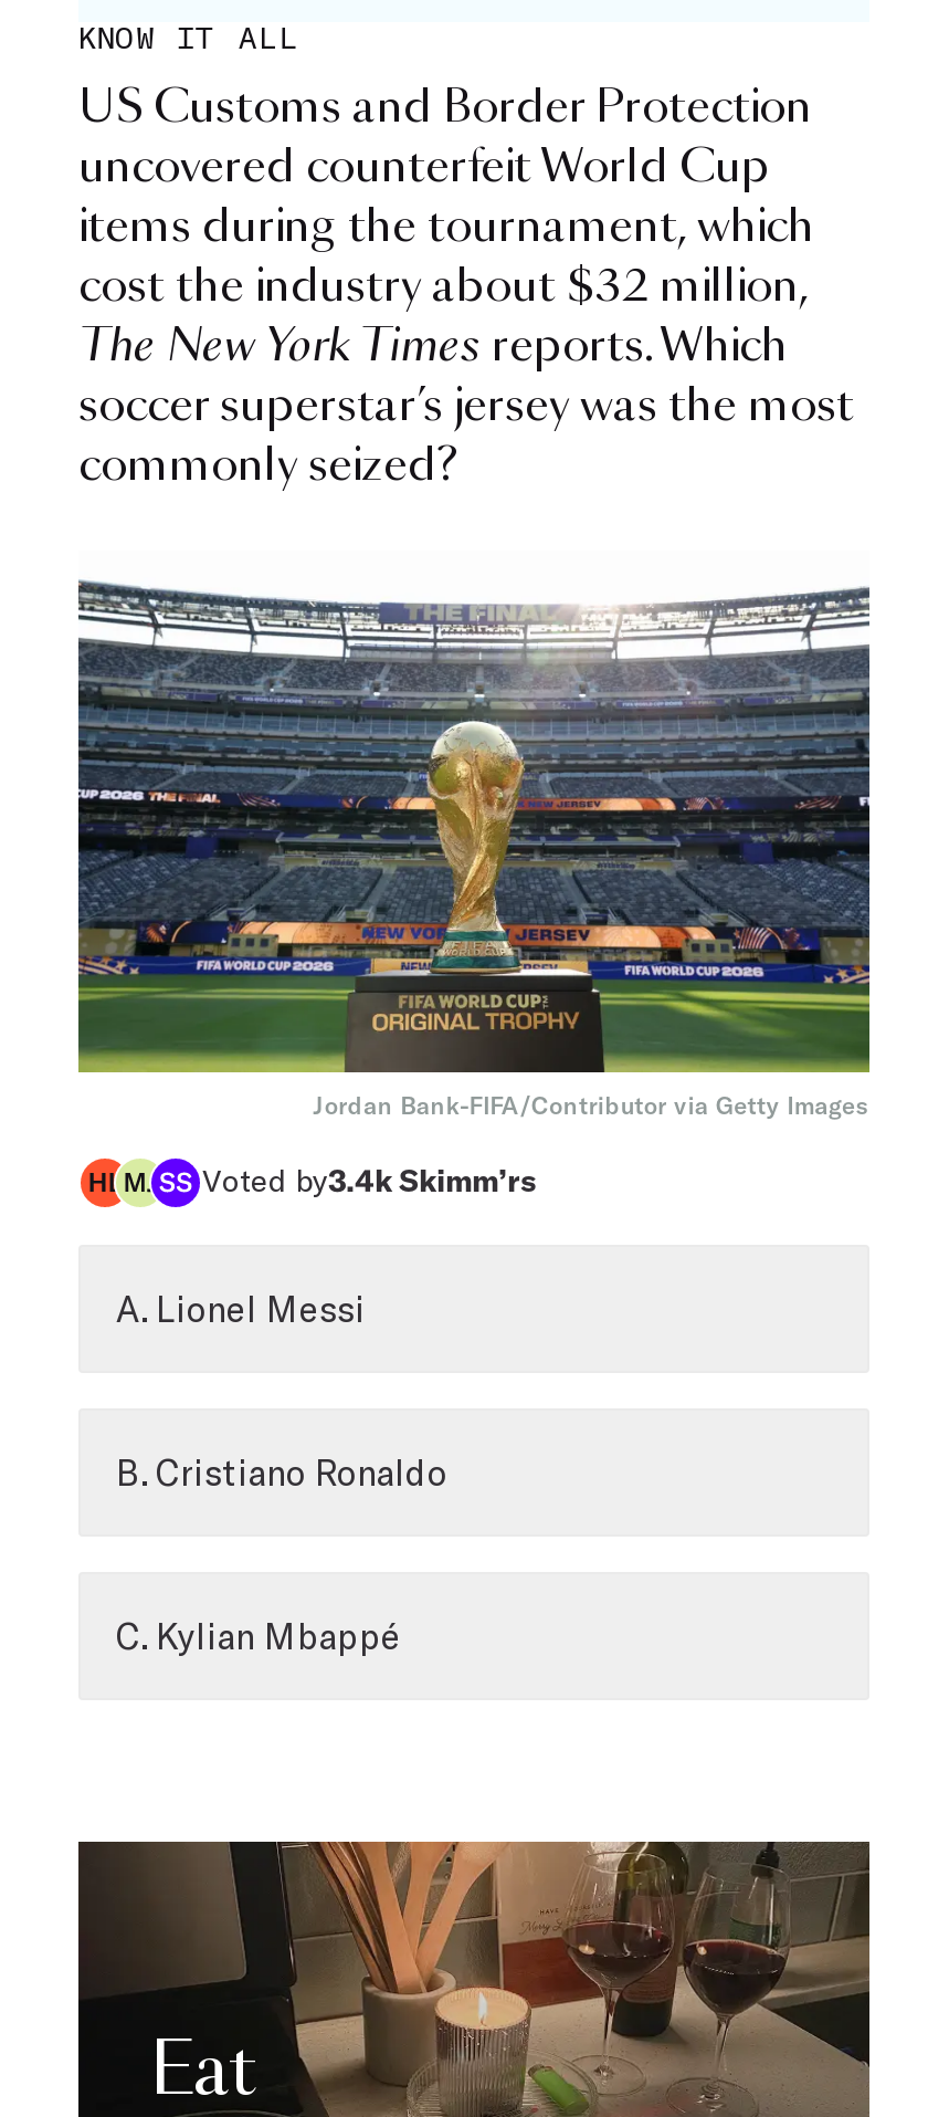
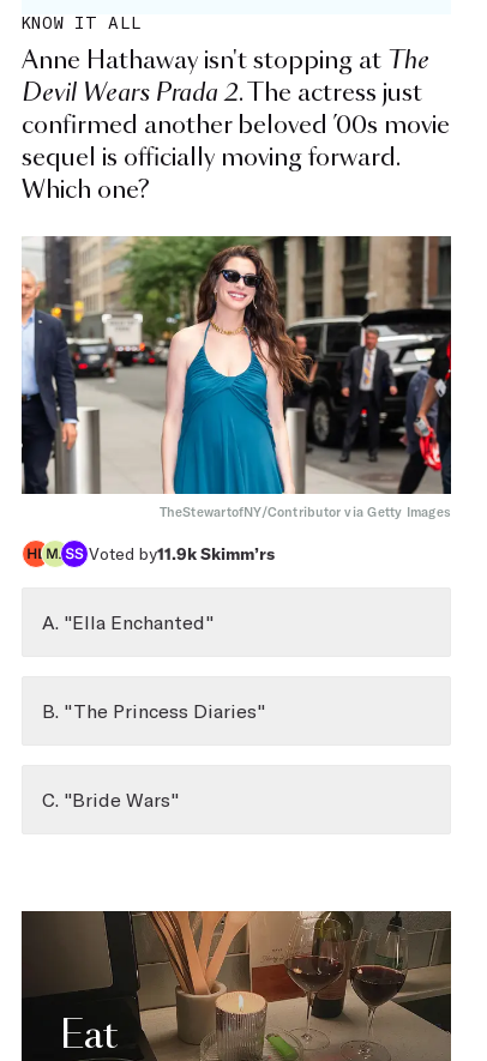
[78,86,854,489] US Customs and Border Protection | uncovered counterfeit World Cup | items during the tournament, which | cost the industry about $32 million, | The New York Times reports. Which | soccer superstar’s jersey was the most | commonly seized? -> [22,49,450,203] Anne Hathaway isn't stopping at The | Devil Wears Prada 2. The actress just | confirmed another beloved ’00s movie | sequel is officially moving forward. | Which one?
[76,579,872,1120] [image] | Jordan Bank-FIFA/Contributor via Getty Images -> [20,245,452,521] [image] | TheStewartofNY/Contributor via Getty Images
[202,1161,536,1201] Voted by3.4kSkimm’rs -> [89,543,275,565] Voted by11.9kSkimm’rs
[116,1286,366,1330] A. Lionel Messi -> [42,611,214,635] A. "Ella Enchanted"
[116,1450,447,1494] B. Cristiano Ronaldo -> [42,699,265,723] B. "The Princess Diaries"
[116,1613,401,1657] C. Kylian Mbappé -> [42,788,179,812] C. "Bride Wars"

